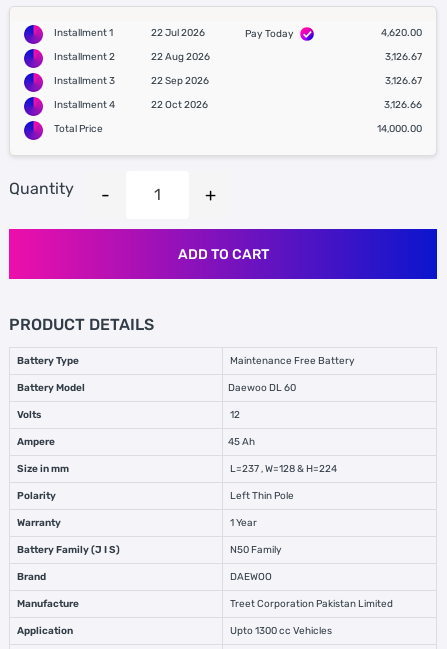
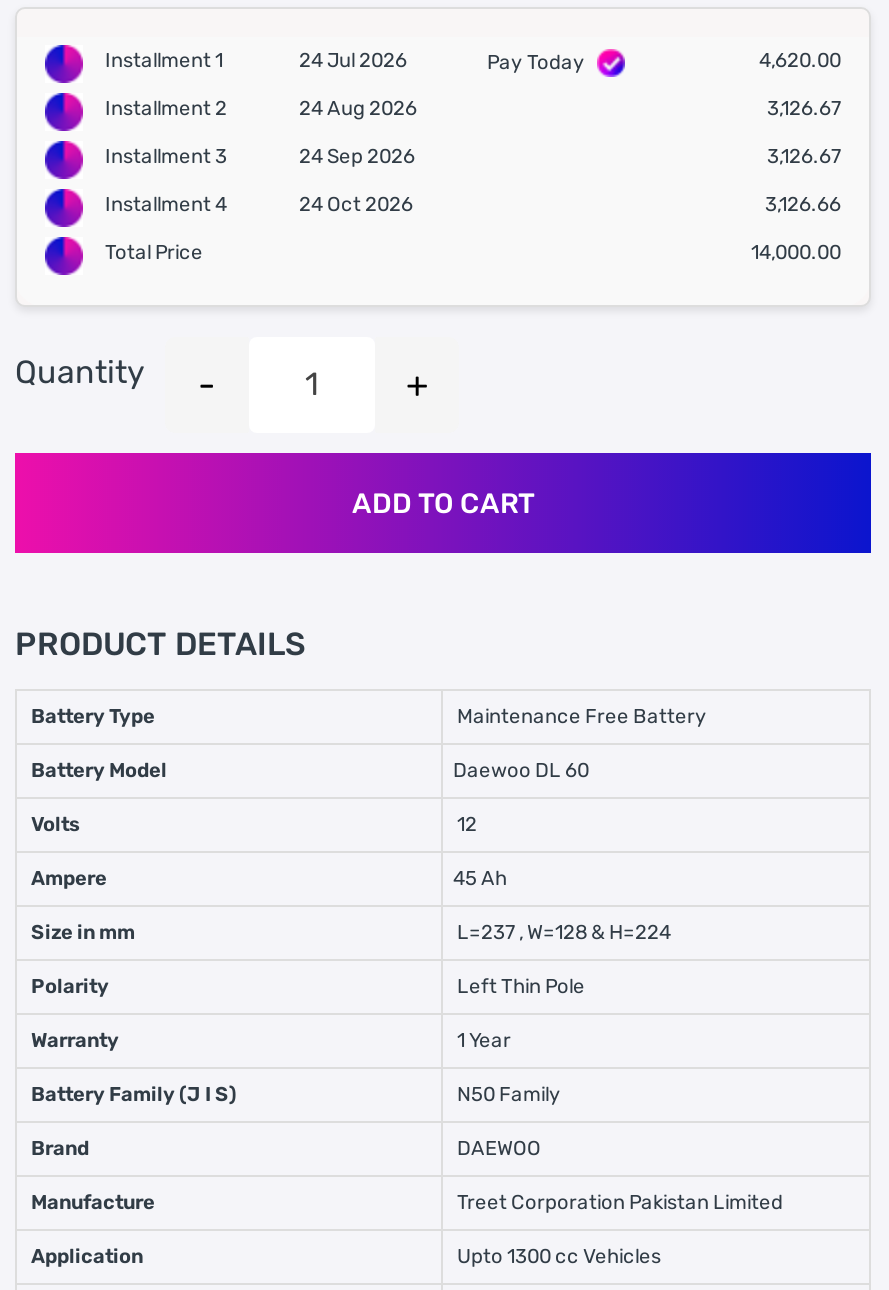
[151,27,205,39] 22 Jul 2026 -> [299,49,407,73] 24 Jul 2026
[151,51,210,63] 22 Aug 2026 -> [299,97,417,121] 24 Aug 2026
[151,75,209,87] 22 Sep 2026 -> [299,145,415,169] 24 Sep 2026
[151,99,208,111] 22 Oct 2026 -> [299,193,413,217] 24 Oct 2026

